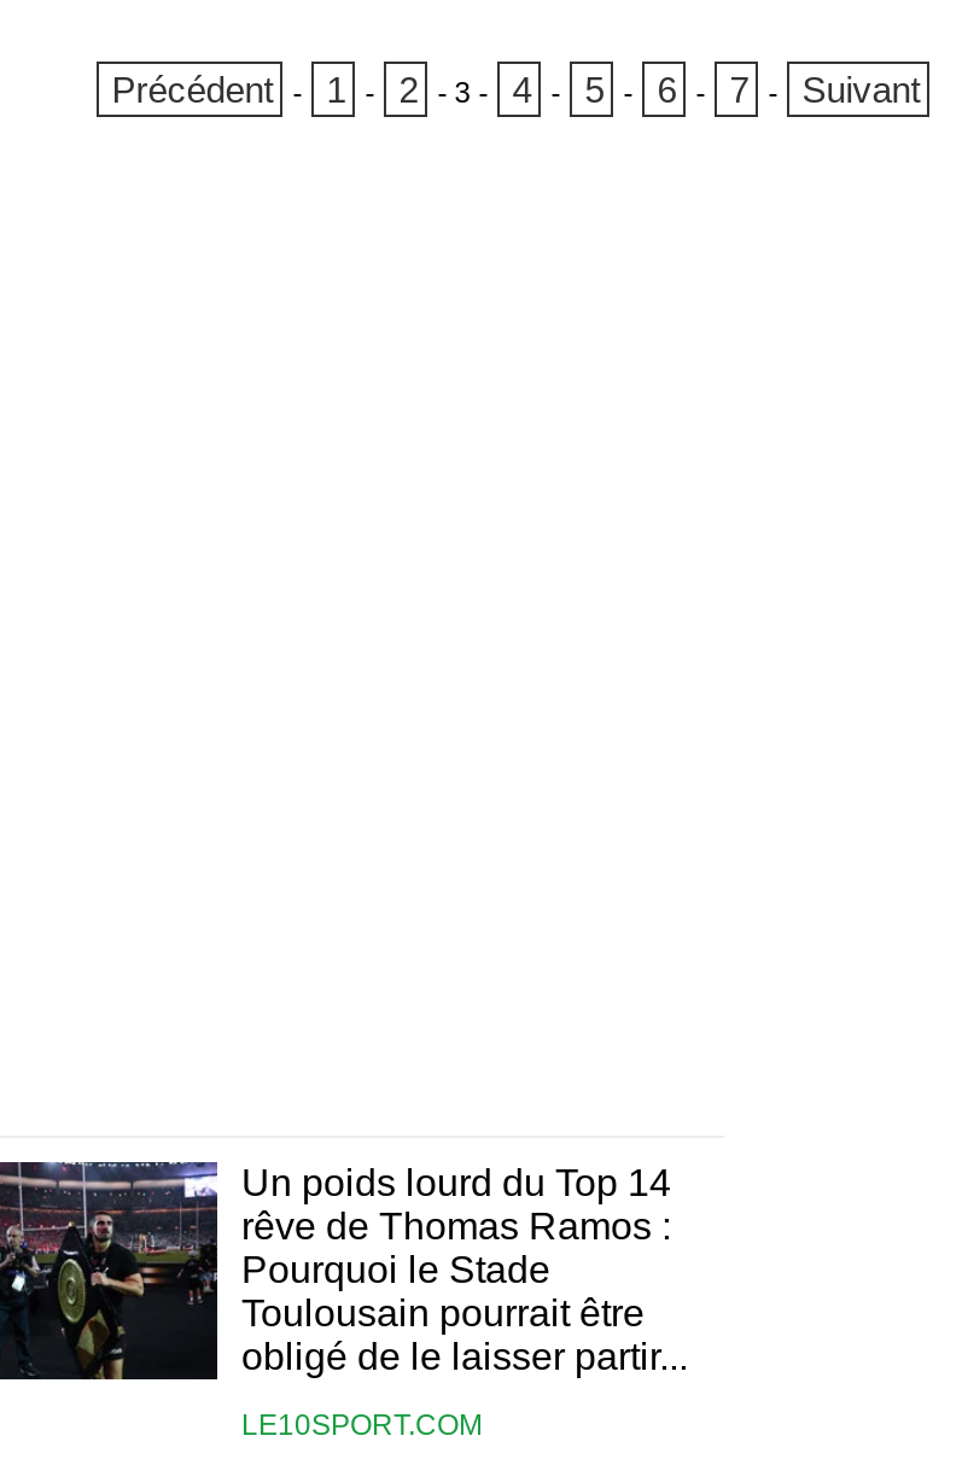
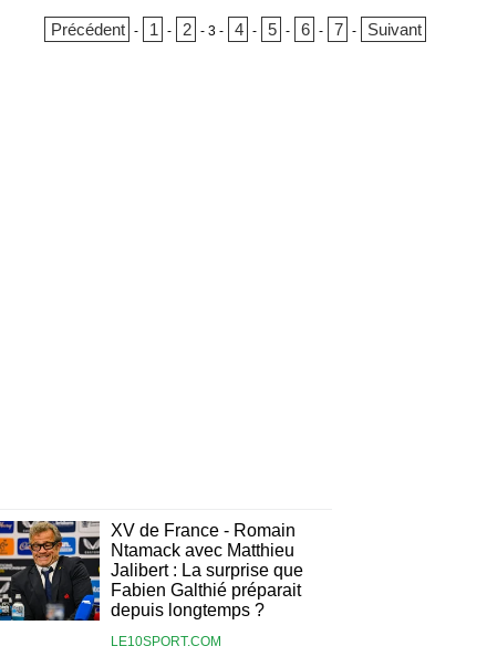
[7,1160,688,1382] [image] | Un poids lourd du Top 14 | rêve de Thomas Ramos : | Pourquoi le Stade | Toulousain pourrait être | obligé de le laisser partir... -> [3,520,303,622] [image] | XV de France - Romain | Ntamack avec Matthieu | Jalibert : La surprise que | Fabien Galthié préparait | depuis longtemps ?

